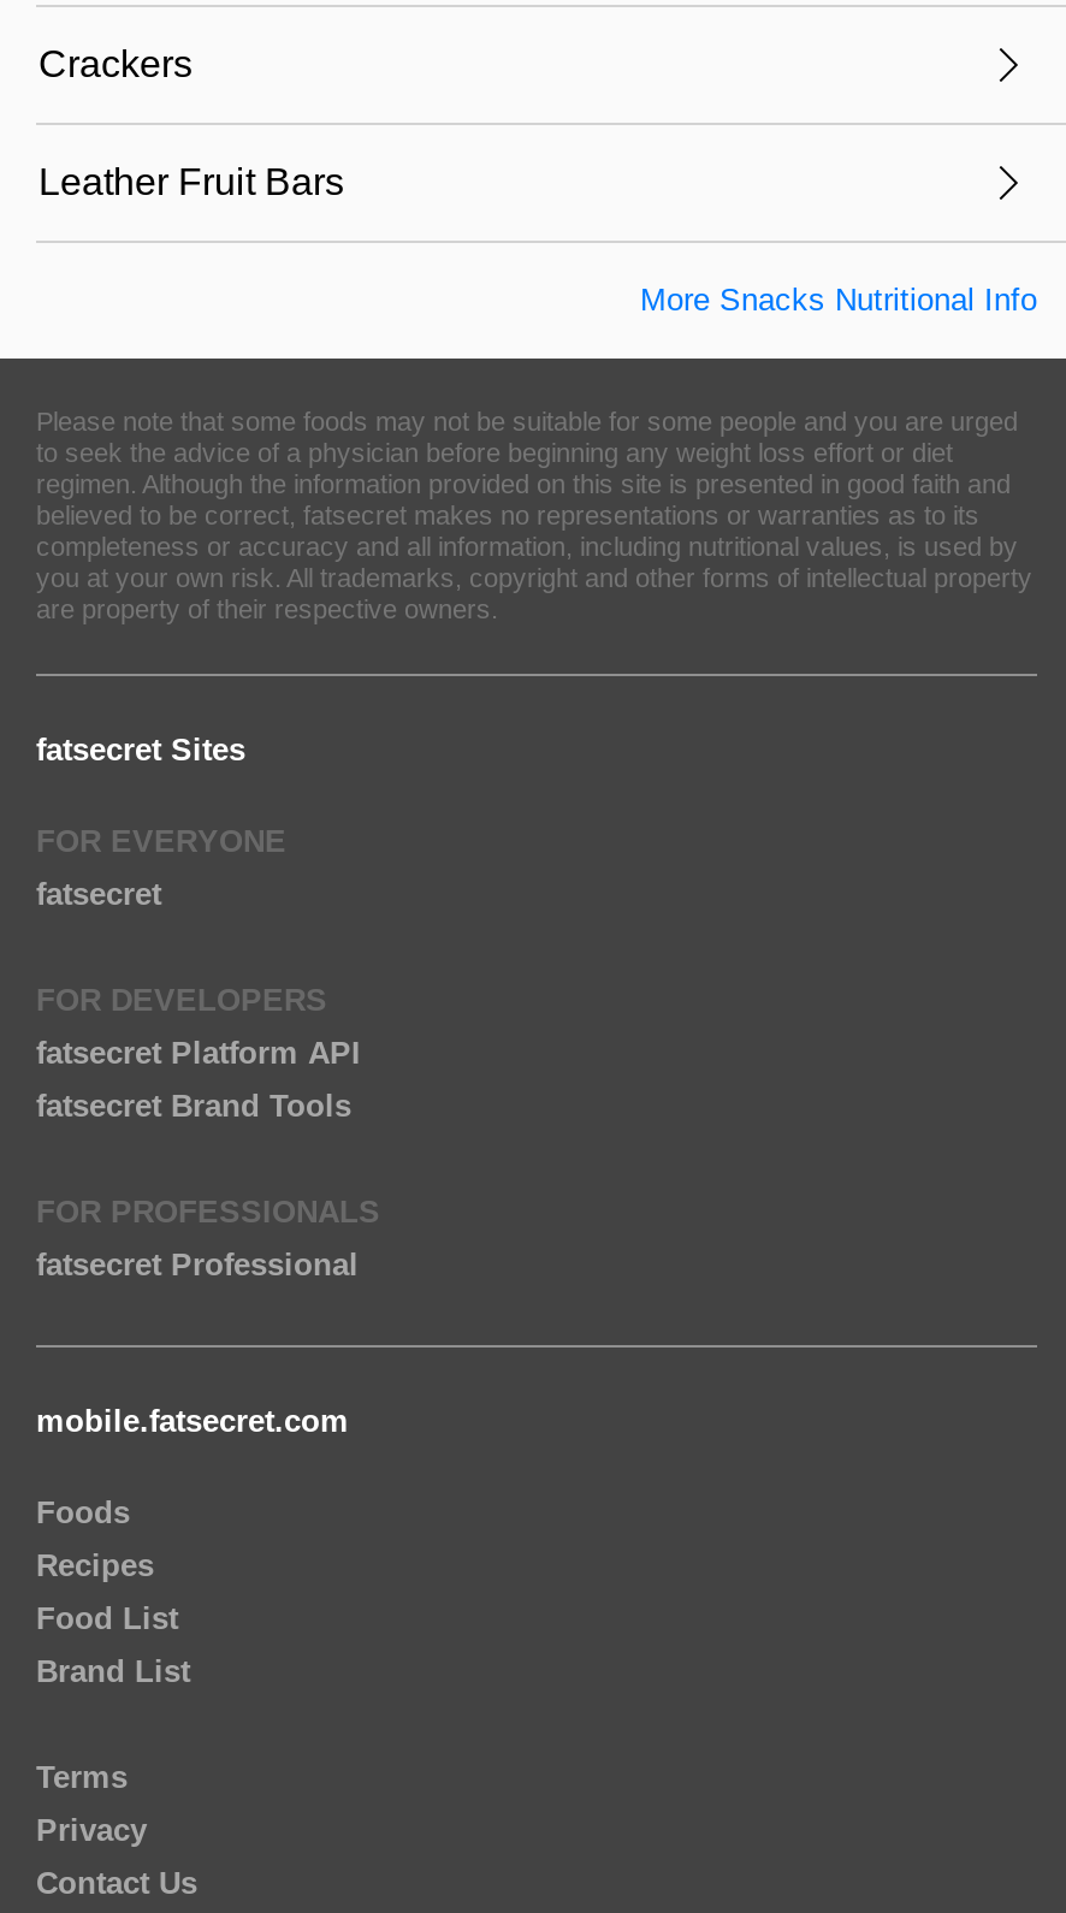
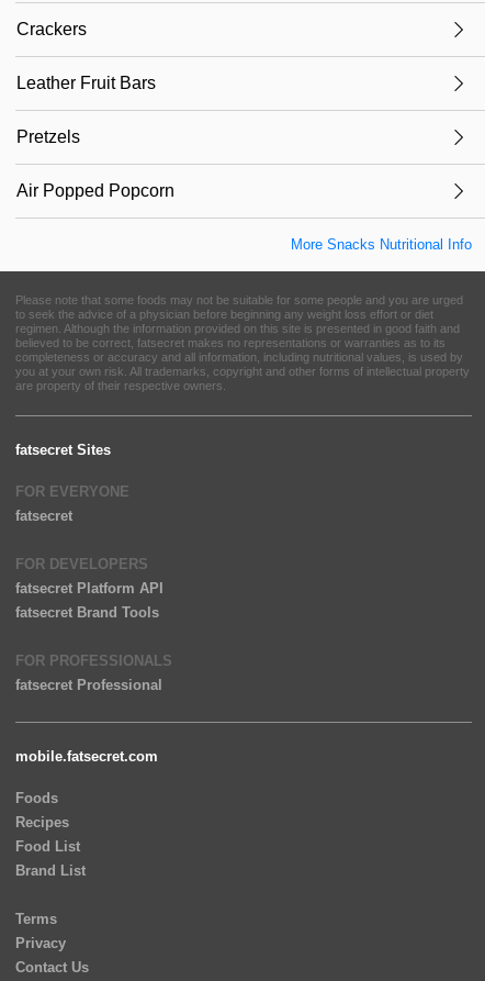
none -> [16,127,174,200] Pretzels | Air Popped Popcorn

